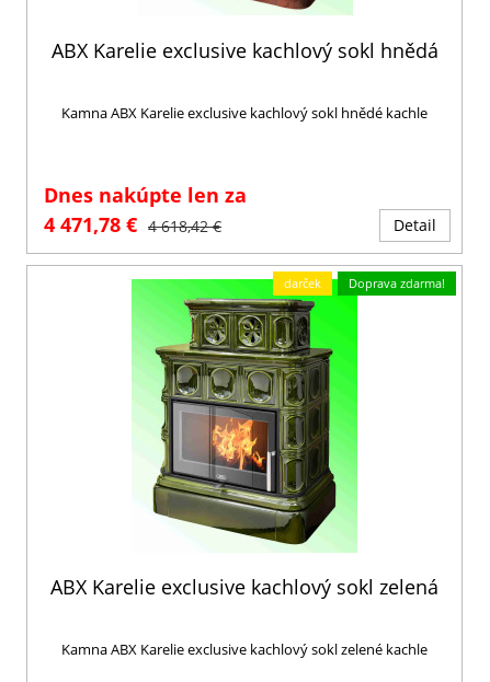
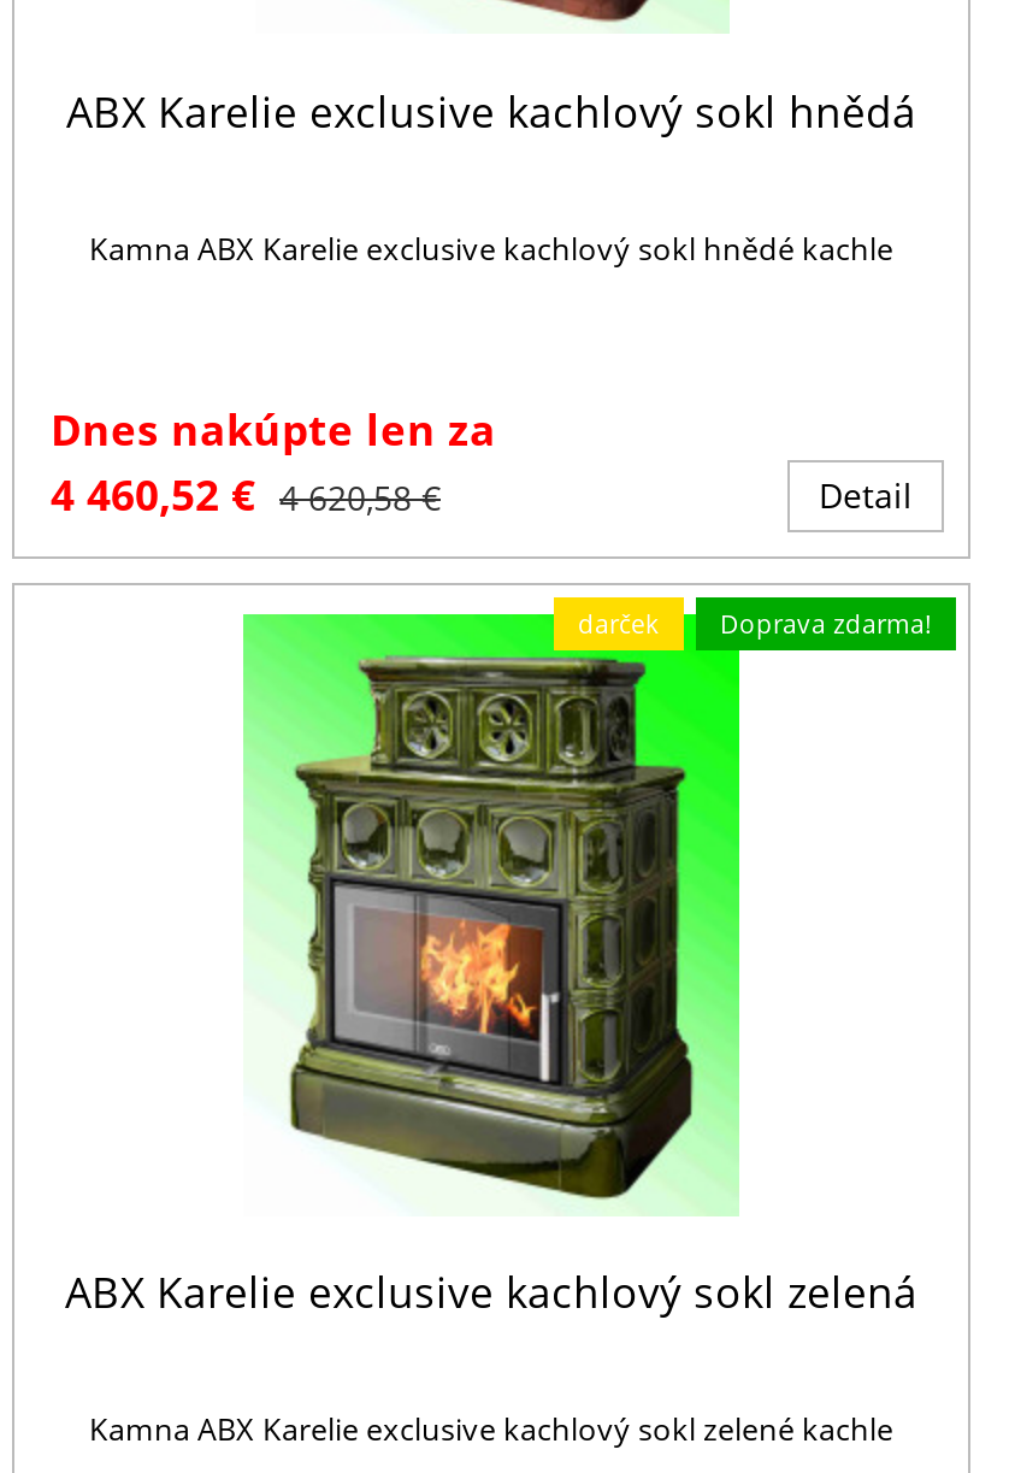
[44,212,221,238] 4 471,78 € 4 618,42 € -> [51,466,441,524] 4 460,52 € 4 620,58 €

